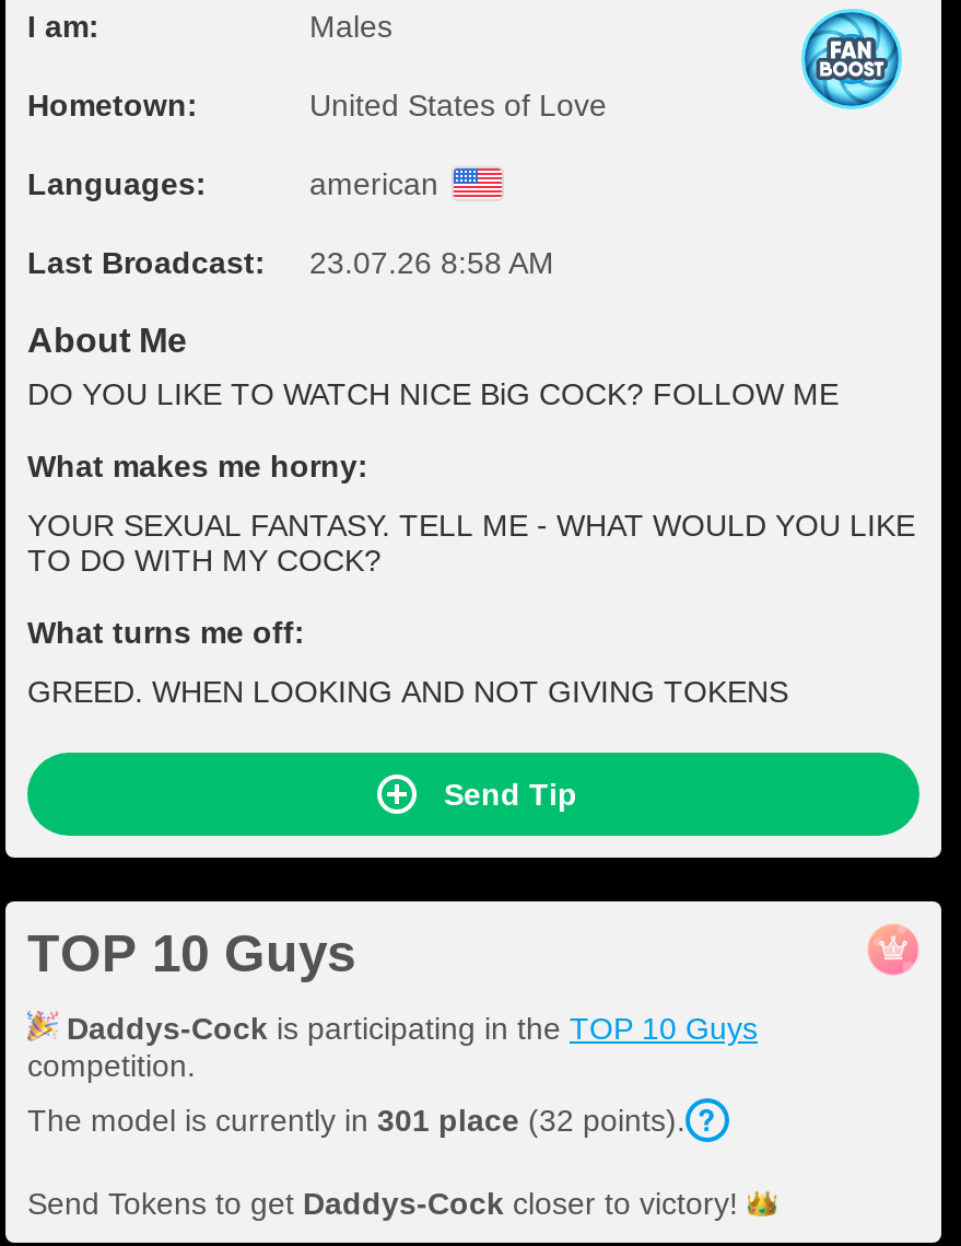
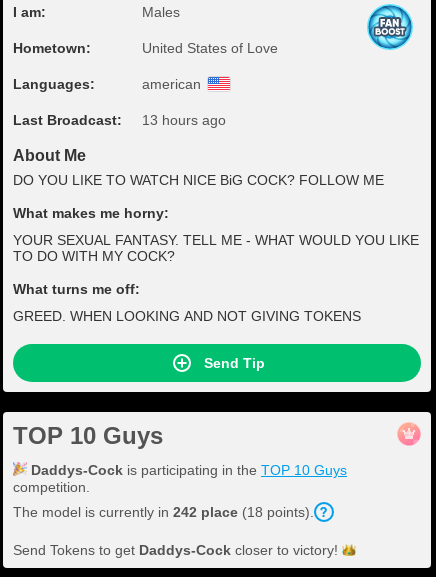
[27,245,554,280] Last Broadcast: 23.07.26 8:58 AM -> [13,112,226,128] Last Broadcast: 13 hours ago
[27,1103,685,1138] The model is currently in 301 place (32 points). -> [13,504,314,520] The model is currently in 242 place (18 points).

